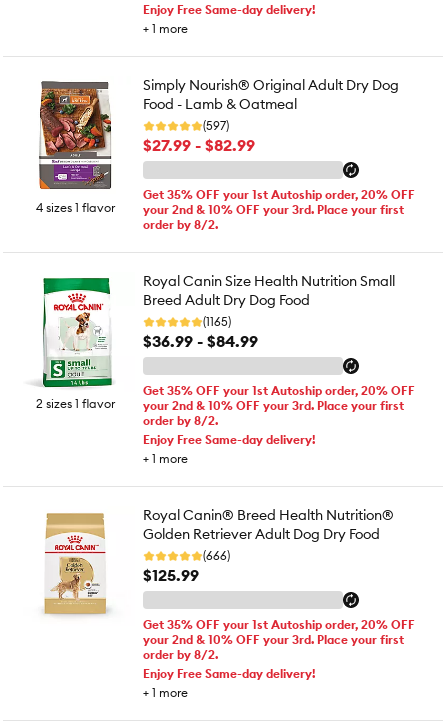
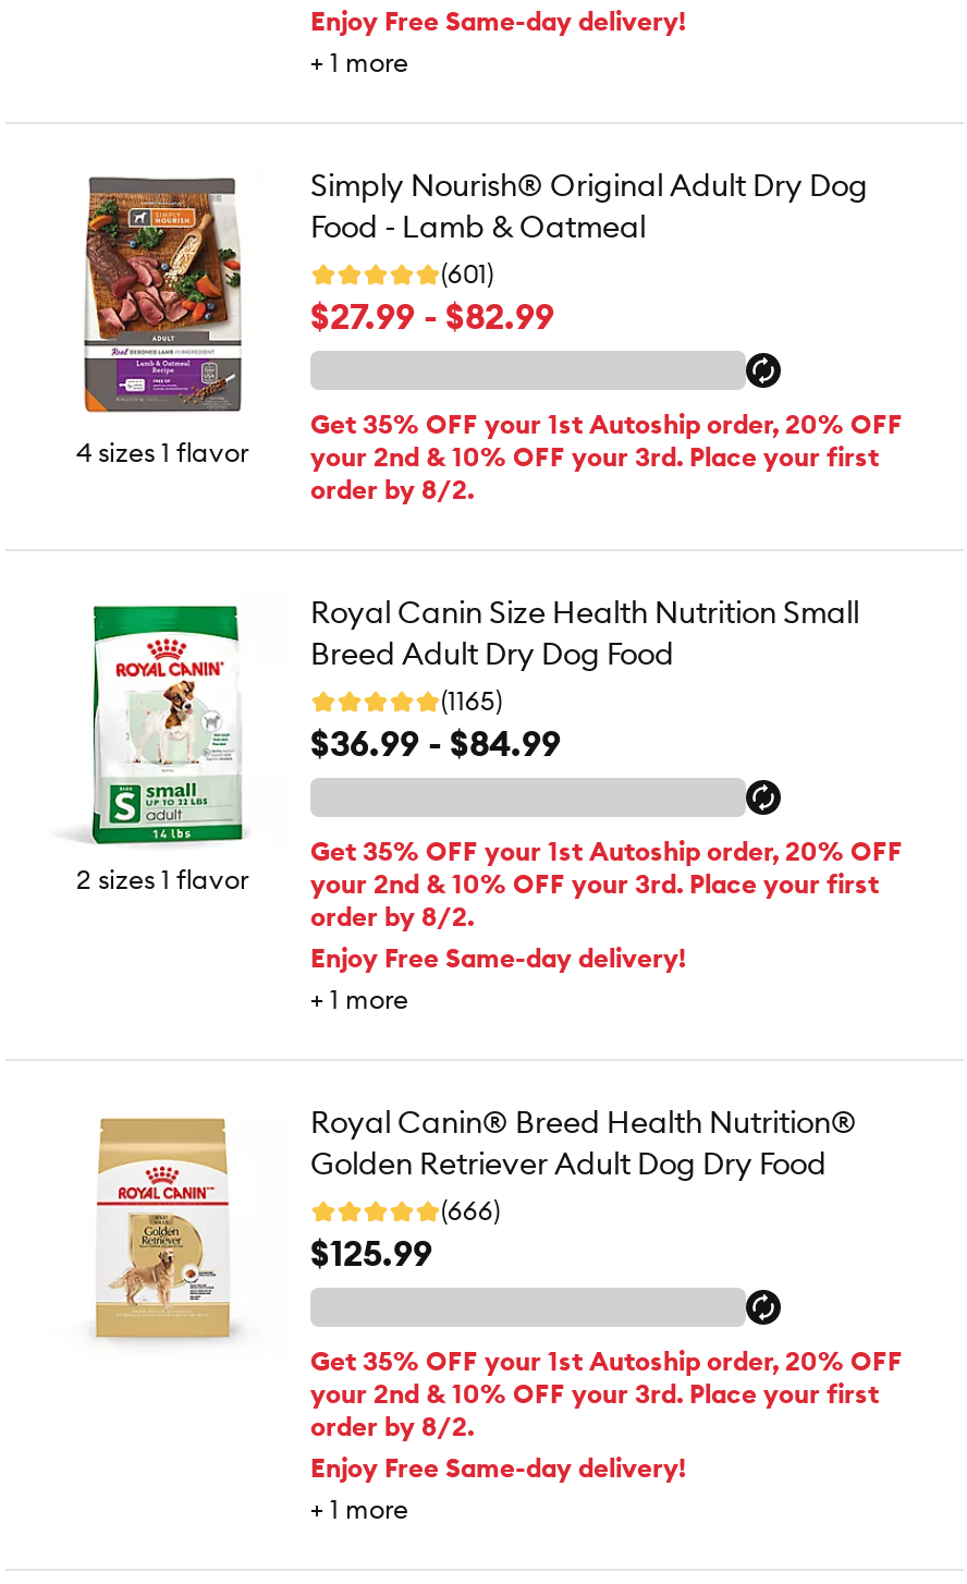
[203,118,229,133] (597) -> [441,258,493,290] (601)

